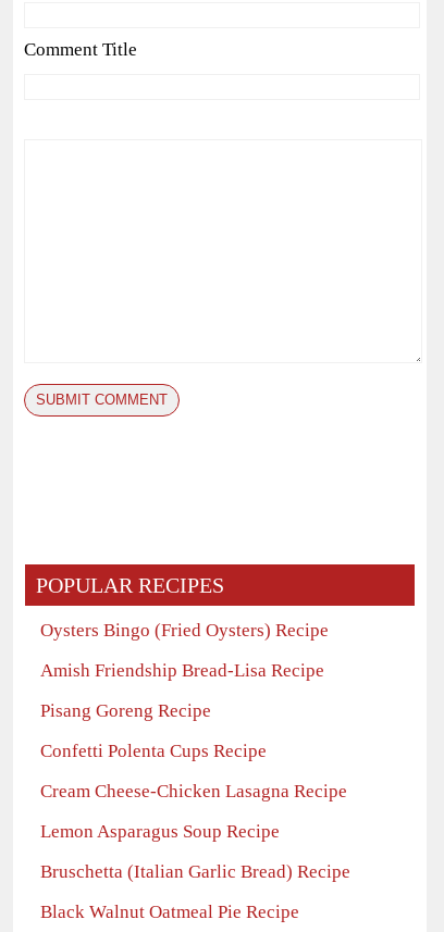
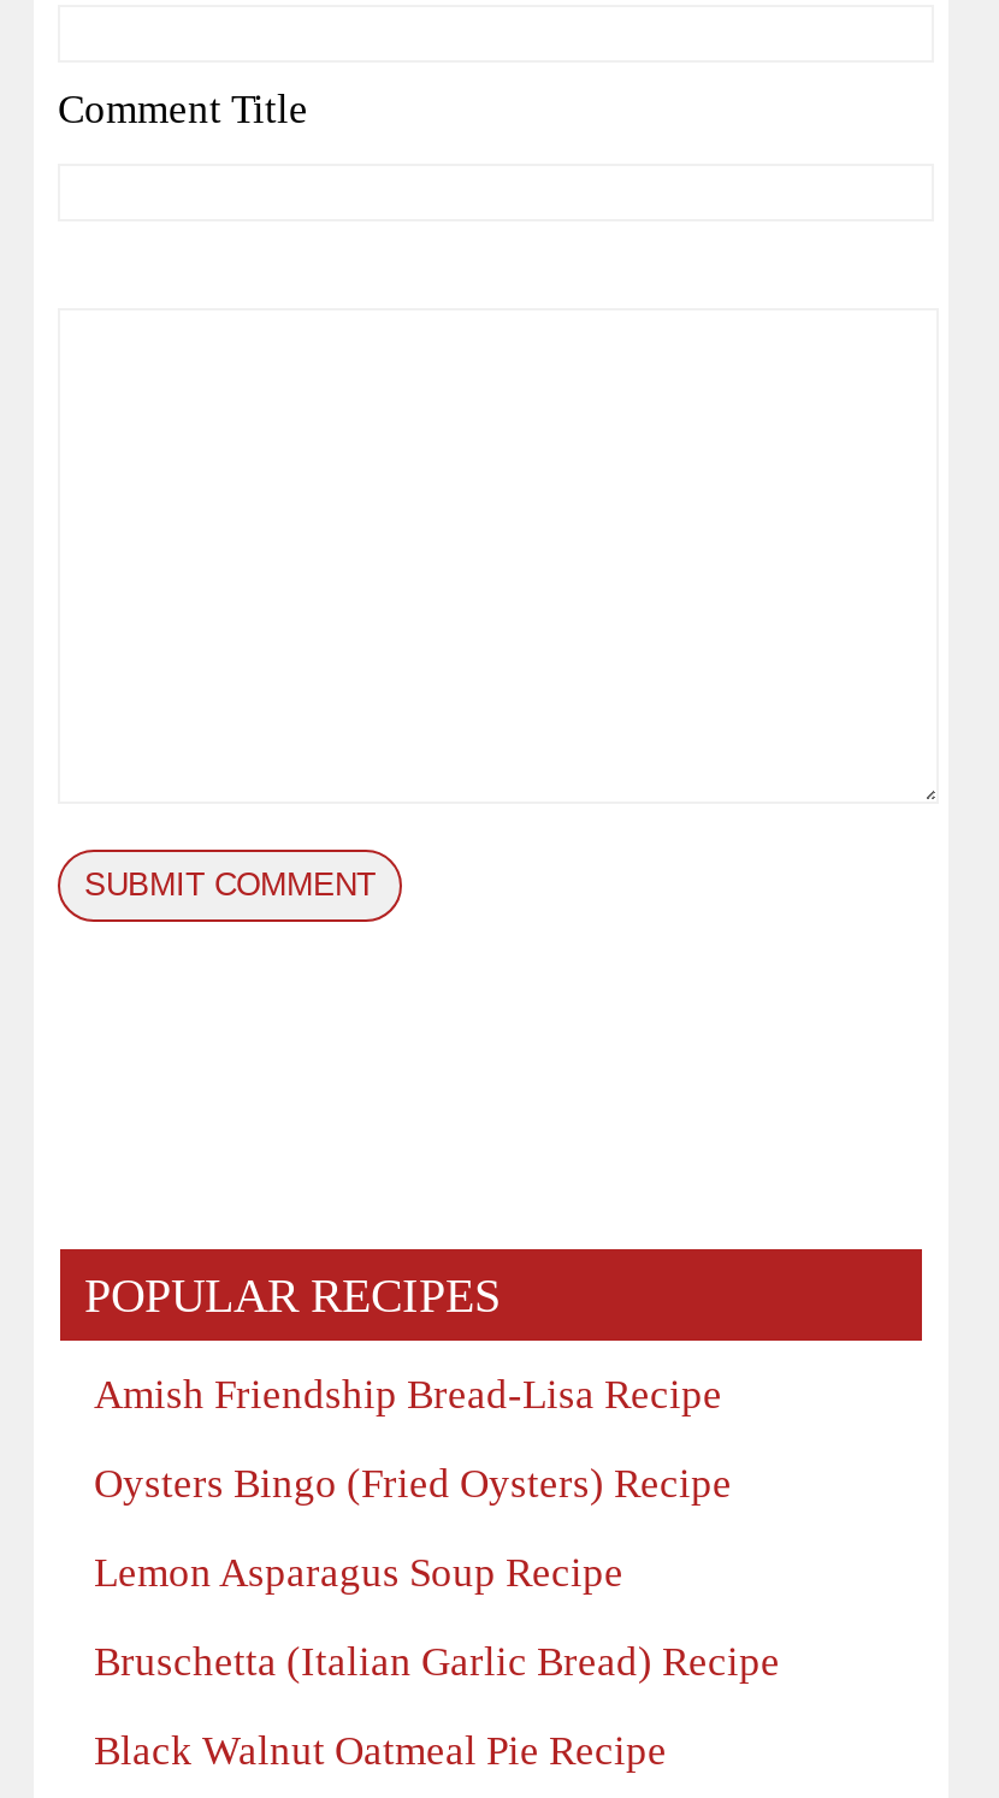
moved [40,620,329,641] -> [94,1462,732,1508]: Oysters Bingo (Fried Oysters) Recipe
moved [40,661,324,681] -> [94,1373,722,1419]: Amish Friendship Bread-Lisa Recipe
[40,701,347,802] Pisang Goreng Recipe | Confetti Polenta Cups Recipe | Cream Cheese-Chicken Lasagna Recipe -> none

